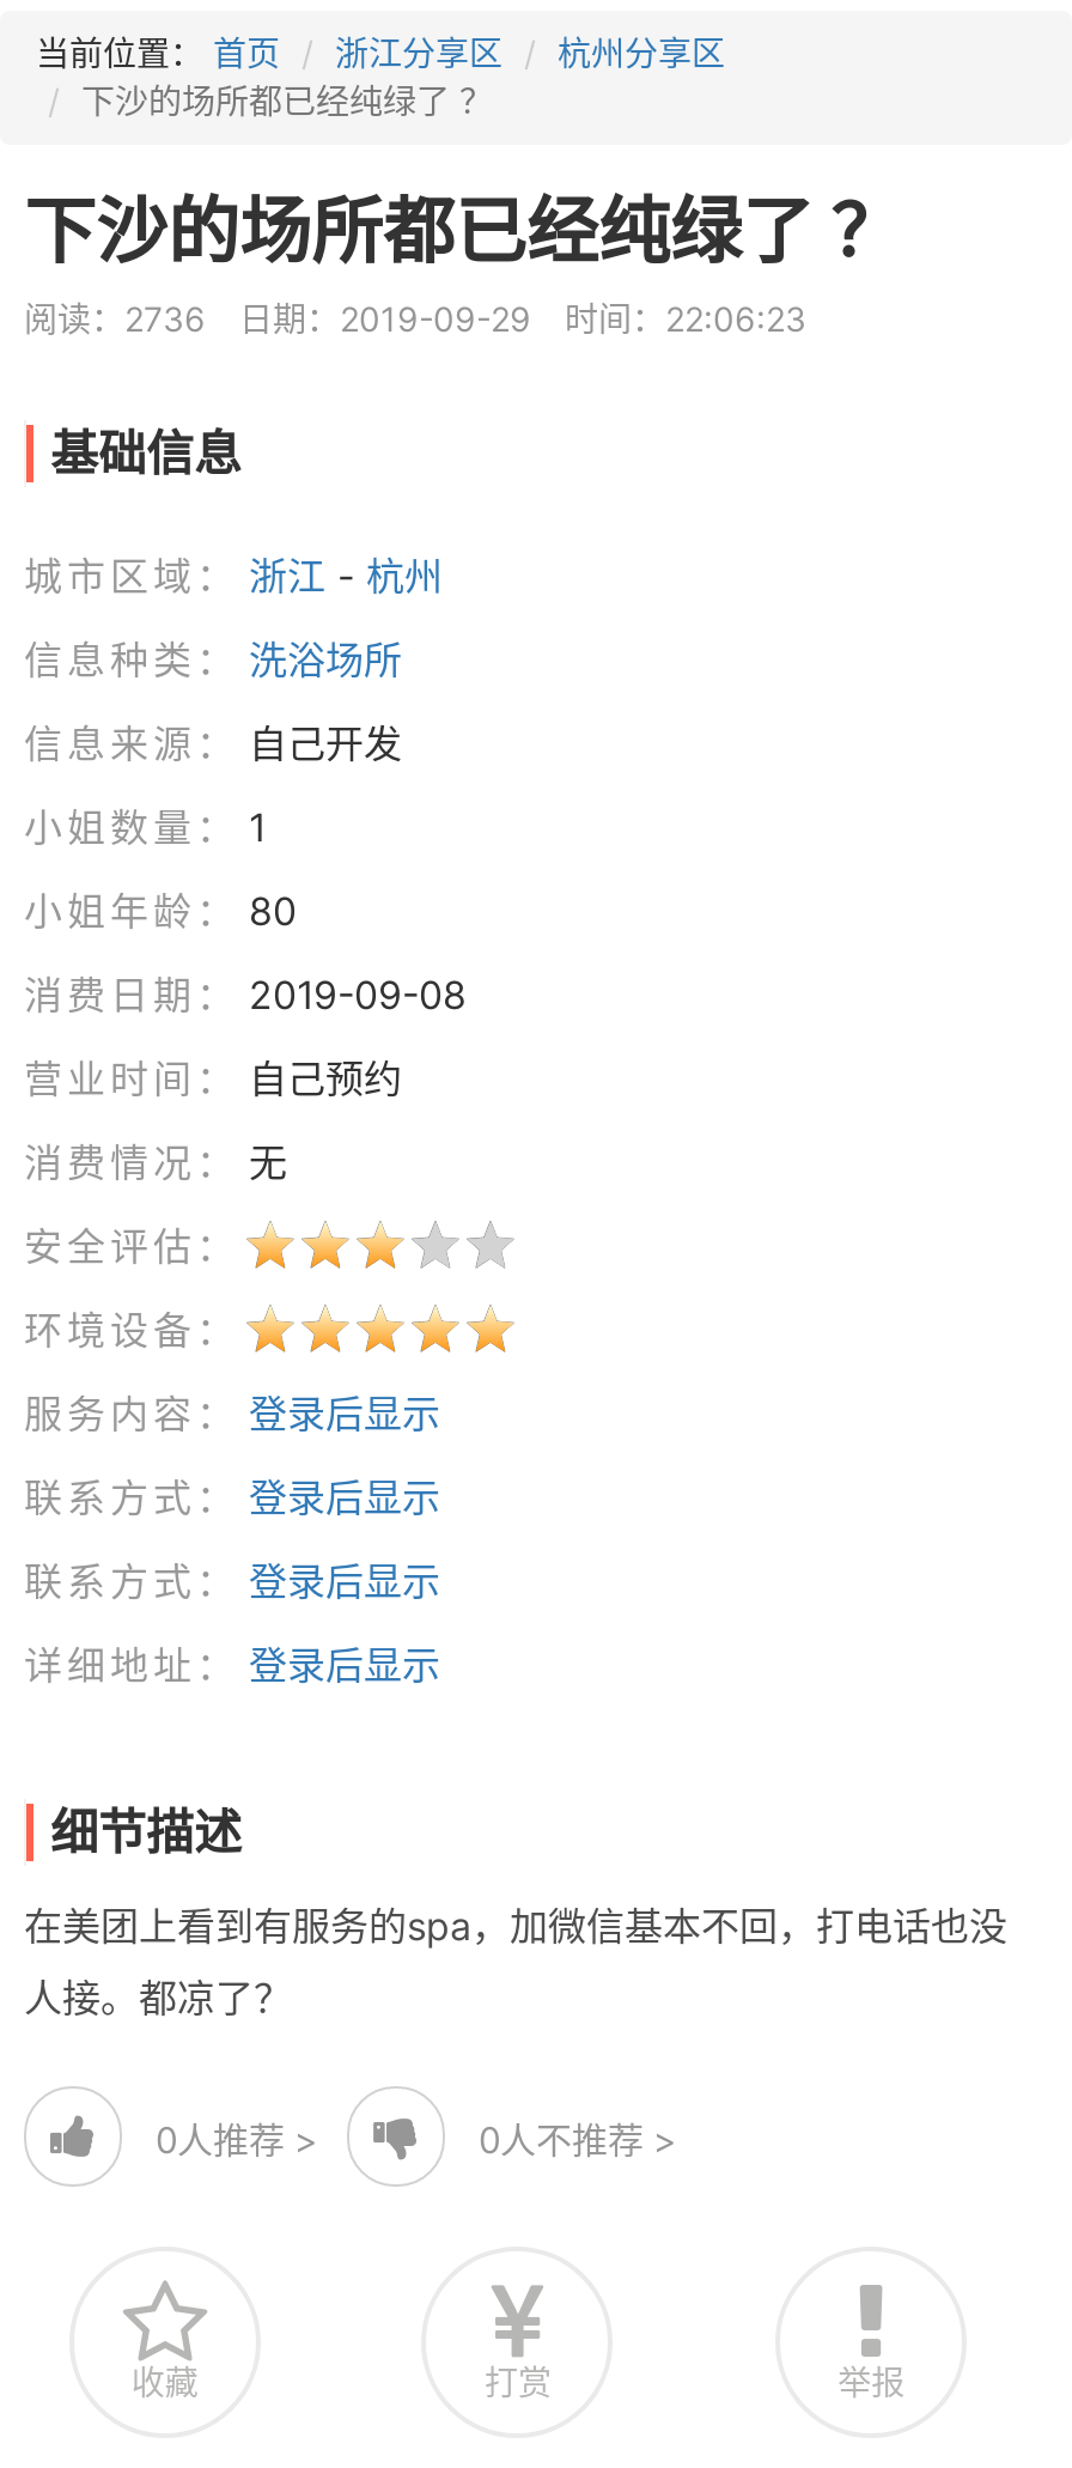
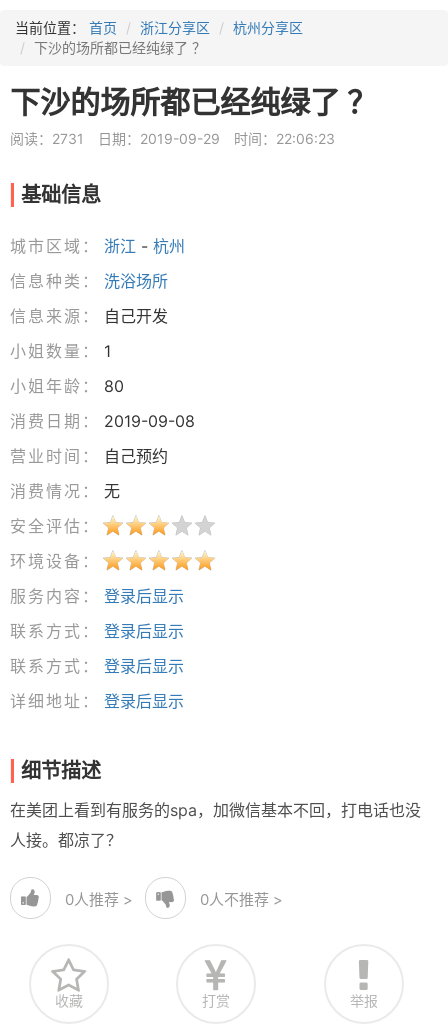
[24,298,806,339] 阅读：2736 日期：2019-09-29 时间：22:06:23 -> [10,130,335,147] 阅读：2731 日期：2019-09-29 时间：22:06:23

